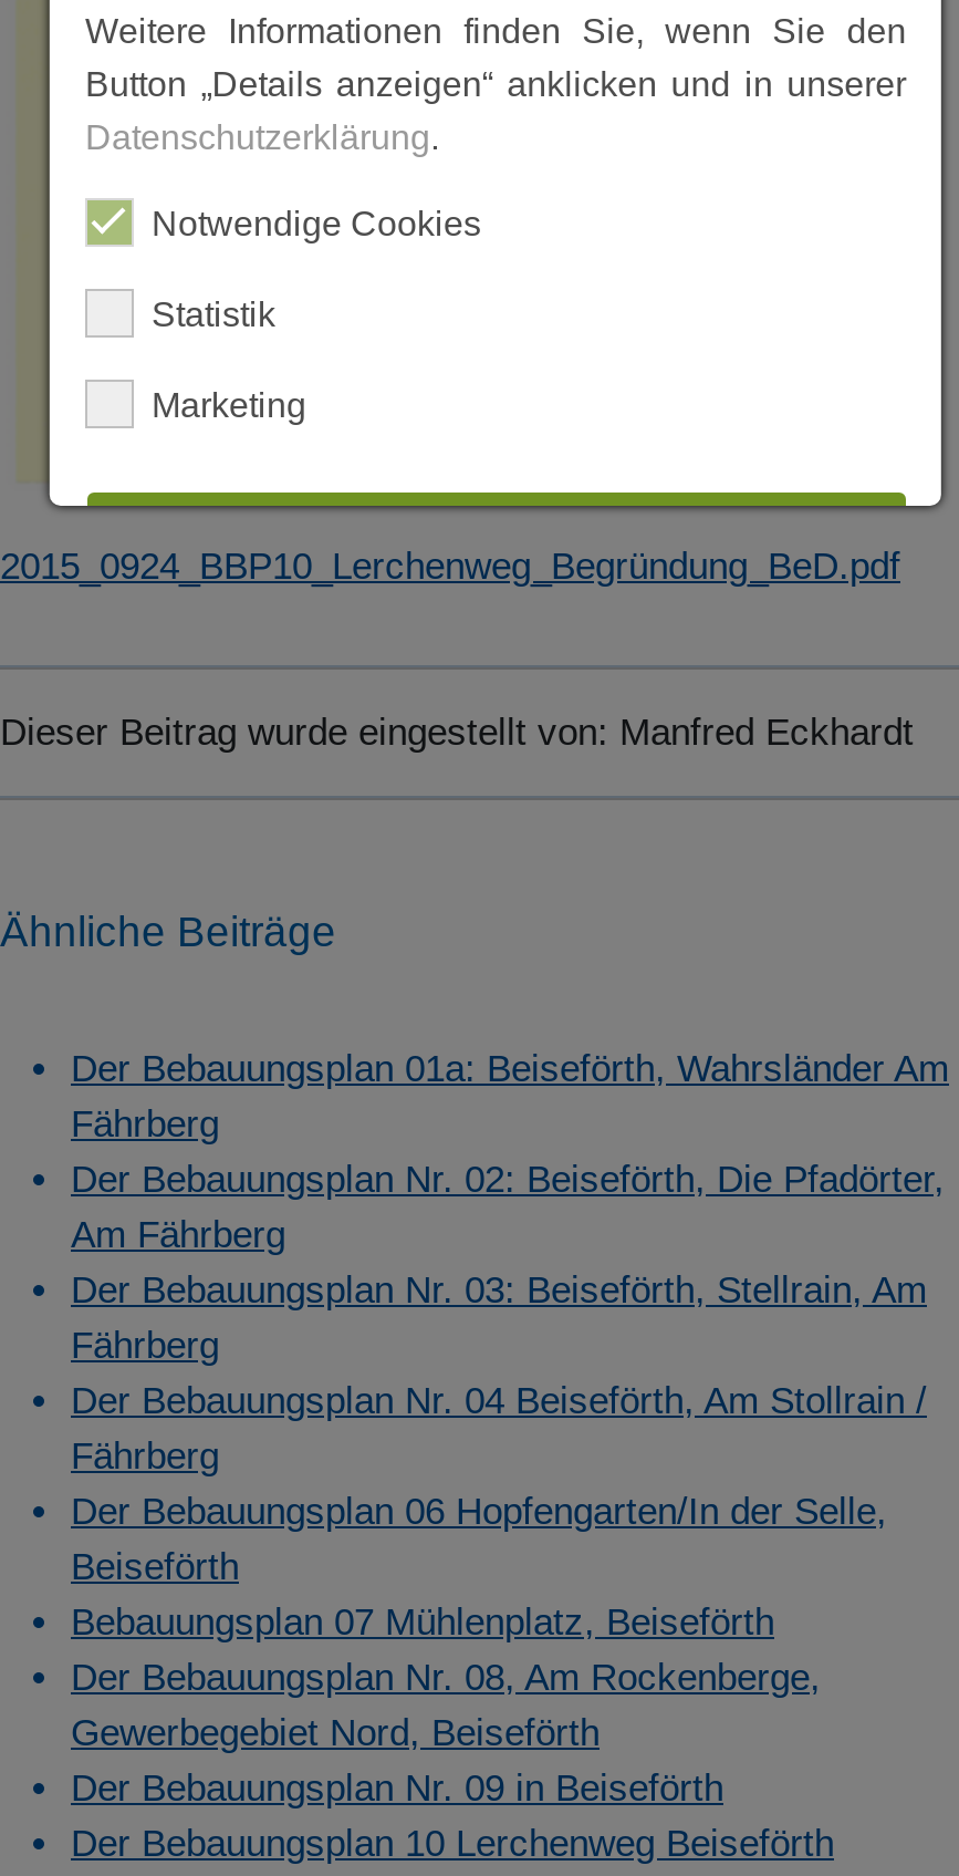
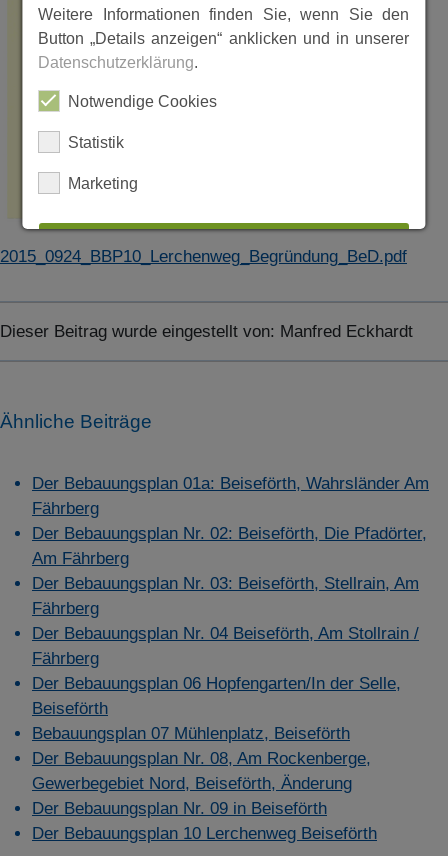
[71,1713,600,1755] Gewerbegebiet Nord, Beiseförth -> [32,774,352,793] Gewerbegebiet Nord, Beiseförth, Änderung

